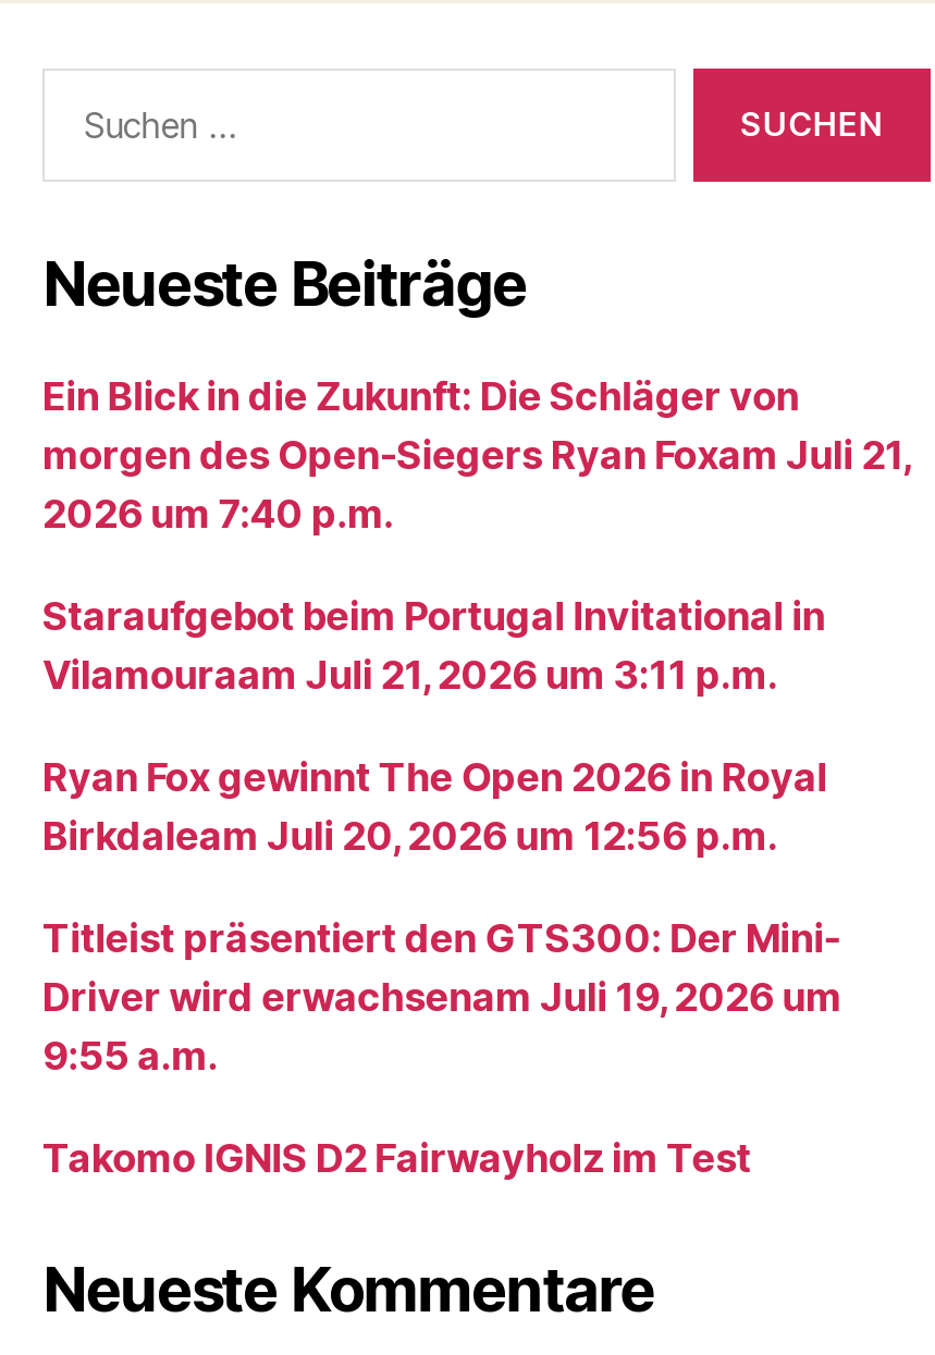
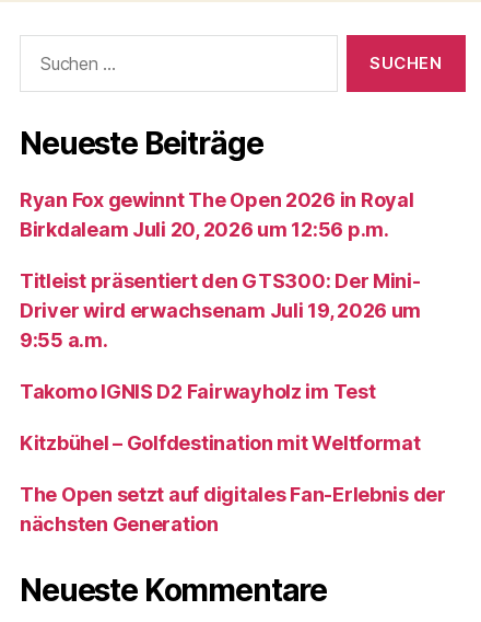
[42,373,910,698] Ein Blick in die Zukunft: Die Schläger von | morgen des Open-Siegers Ryan Foxam Juli 21, | 2026 um 7:40 p.m. | Staraufgebot beim Portugal Invitational in | Vilamouraam Juli 21, 2026 um 3:11 p.m. -> none
moved [42,754,842,1181] -> [20,188,421,403]: Ryan Fox gewinnt The Open 2026 in Royal | Birkdaleam Juli 20, 2026 um 12:56 p.m. | Titleist präsentiert den GTS300: Der Mini- | Driver wird erwachsenam Juli 19, 2026 um | 9:55 a.m. | Takomo IGNIS D2 Fairwayholz im Test
none -> [20,431,446,535] Kitzbühel – Golfdestination mit Weltformat | The Open setzt auf digitales Fan-Erlebnis der | nächsten Generation

